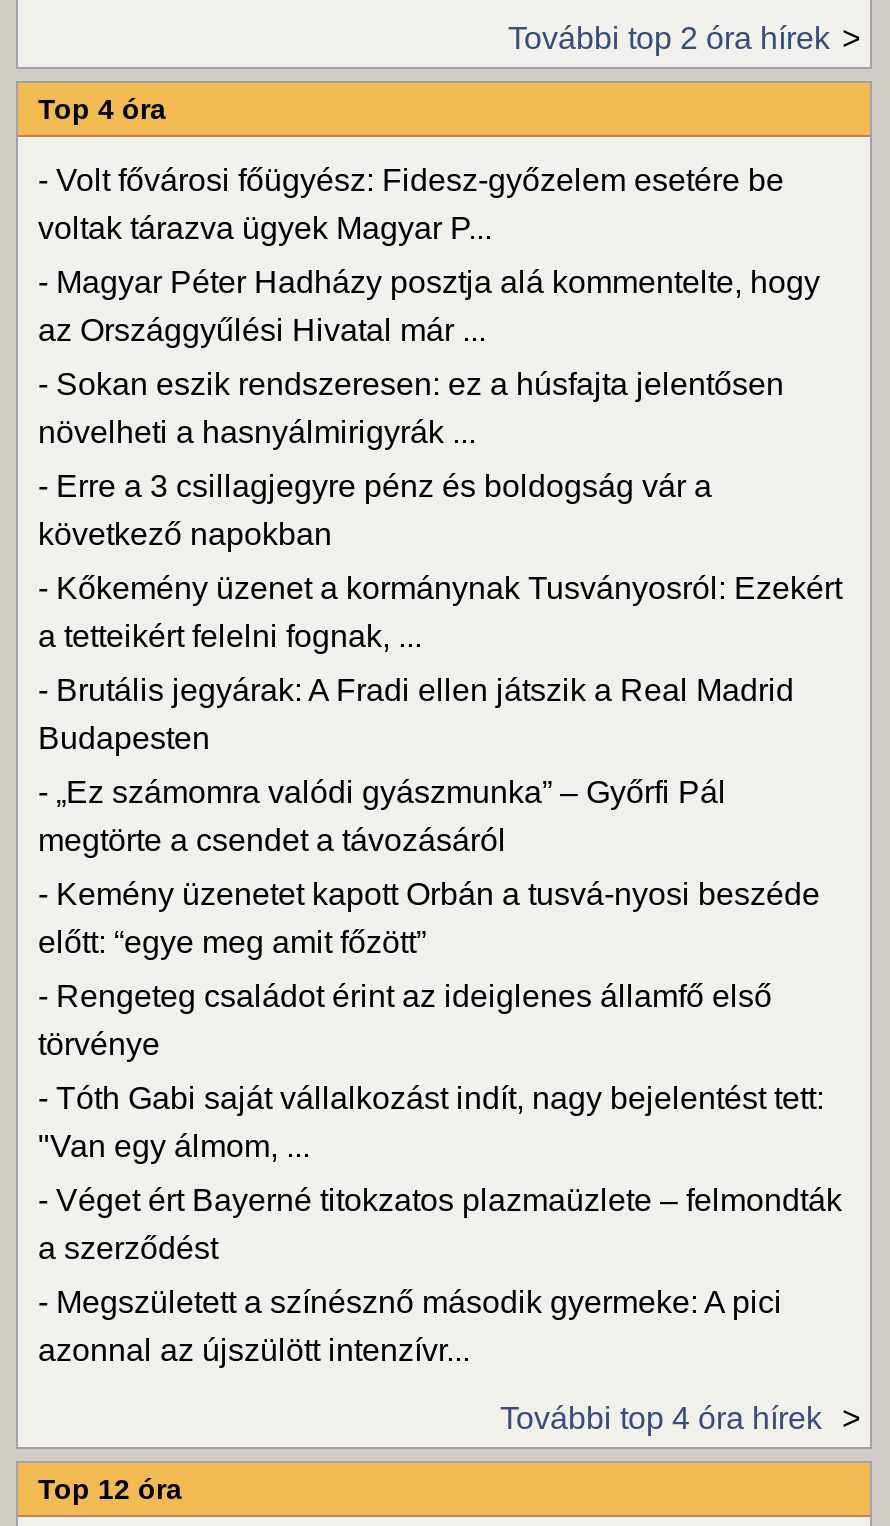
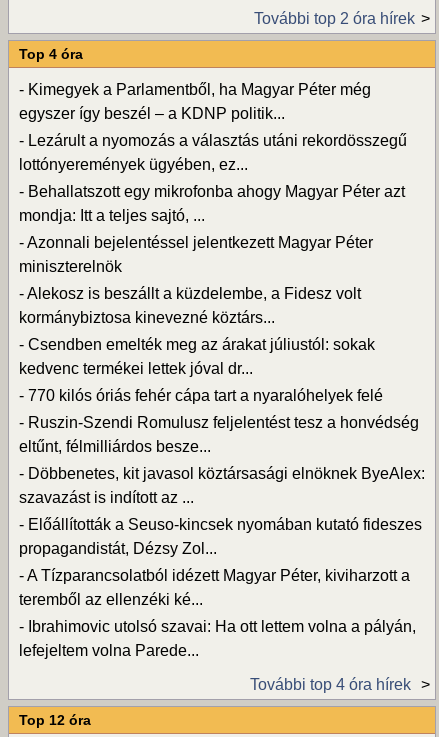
[38,163,784,245] - Volt fővárosi főügyész: Fidesz-győzelem esetére be | voltak tárazva ügyek Magyar P... -> [19,81,371,122] - Kimegyek a Parlamentből, ha Magyar Péter még | egyszer így beszél – a KDNP politik...
[38,265,820,347] - Magyar Péter Hadházy posztja alá kommentelte, hogy | az Országgyűlési Hivatal már ... -> [19,132,407,173] - Lezárult a nyomozás a választás utáni rekordösszegű | lottónyeremények ügyében, ez...
[38,367,784,449] - Sokan eszik rendszeresen: ez a húsfajta jelentősen | növelheti a hasnyálmirigyrák ... -> [19,183,405,224] - Behallatszott egy mikrofonba ahogy Magyar Péter azt | mondja: Itt a teljes sajtó, ...
[38,469,712,551] - Erre a 3 csillagjegyre pénz és boldogság vár a | következő napokban -> [19,234,373,275] - Azonnali bejelentéssel jelentkezett Magyar Péter | miniszterelnök
[38,571,842,653] - Kőkemény üzenet a kormánynak Tusványosról: Ezekért | a tetteikért felelni fognak, ... -> [19,285,361,326] - Alekosz is beszállt a küzdelembe, a Fidesz volt | kormánybiztosa kinevezné köztárs...
[38,673,794,755] - Brutális jegyárak: A Fradi ellen játszik a Real Madrid | Budapesten -> [19,336,375,377] - Csendben emelték meg az árakat júliustól: sokak | kedvenc termékei lettek jóval dr...
[38,775,726,857] - „Ez számomra valódi gyászmunka” – Győrfi Pál | megtörte a csendet a távozásáról -> [19,387,383,404] - 770 kilós óriás fehér cápa tart a nyaralóhelyek felé
[38,877,820,959] - Kemény üzenetet kapott Orbán a tusvá-nyosi beszéde | előtt: “egye meg amit főzött” -> [19,414,419,455] - Ruszin-Szendi Romulusz feljelentést tesz a honvédség | eltűnt, félmilliárdos besze...
[38,979,772,1061] - Rengeteg családot érint az ideiglenes államfő első | törvénye -> [19,465,425,506] - Döbbenetes, kit javasol köztársasági elnöknek ByeAlex: | szavazást is indított az ...
[38,1081,824,1163] - Tóth Gabi saját vállalkozást indít, nagy bejelentést tett: | "Van egy álmom, ... -> [19,516,422,557] - Előállították a Seuso-kincsek nyomában kutató fideszes | propagandistát, Dézsy Zol...
[38,1183,842,1265] - Véget ért Bayerné titokzatos plazmaüzlete – felmondták | a szerződést -> [19,567,410,608] - A Tízparancsolatból idézett Magyar Péter, kiviharzott a | teremből az ellenzéki ké...
[38,1285,782,1367] - Megszületett a színésznő második gyermeke: A pici | azonnal az újszülött intenzívr... -> [19,618,416,659] - Ibrahimovic utolsó szavai: Ha ott lettem volna a pályán, | lefejeltem volna Parede...

